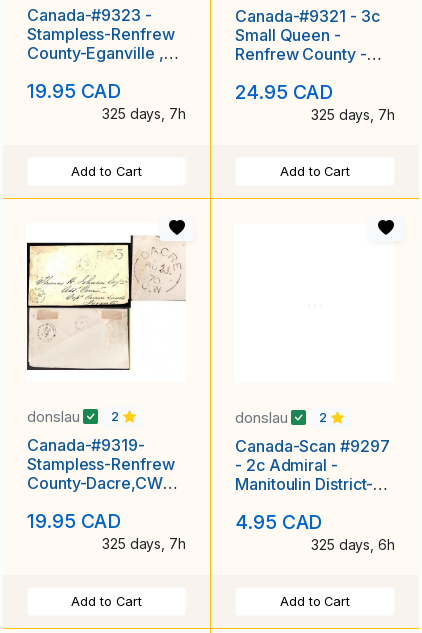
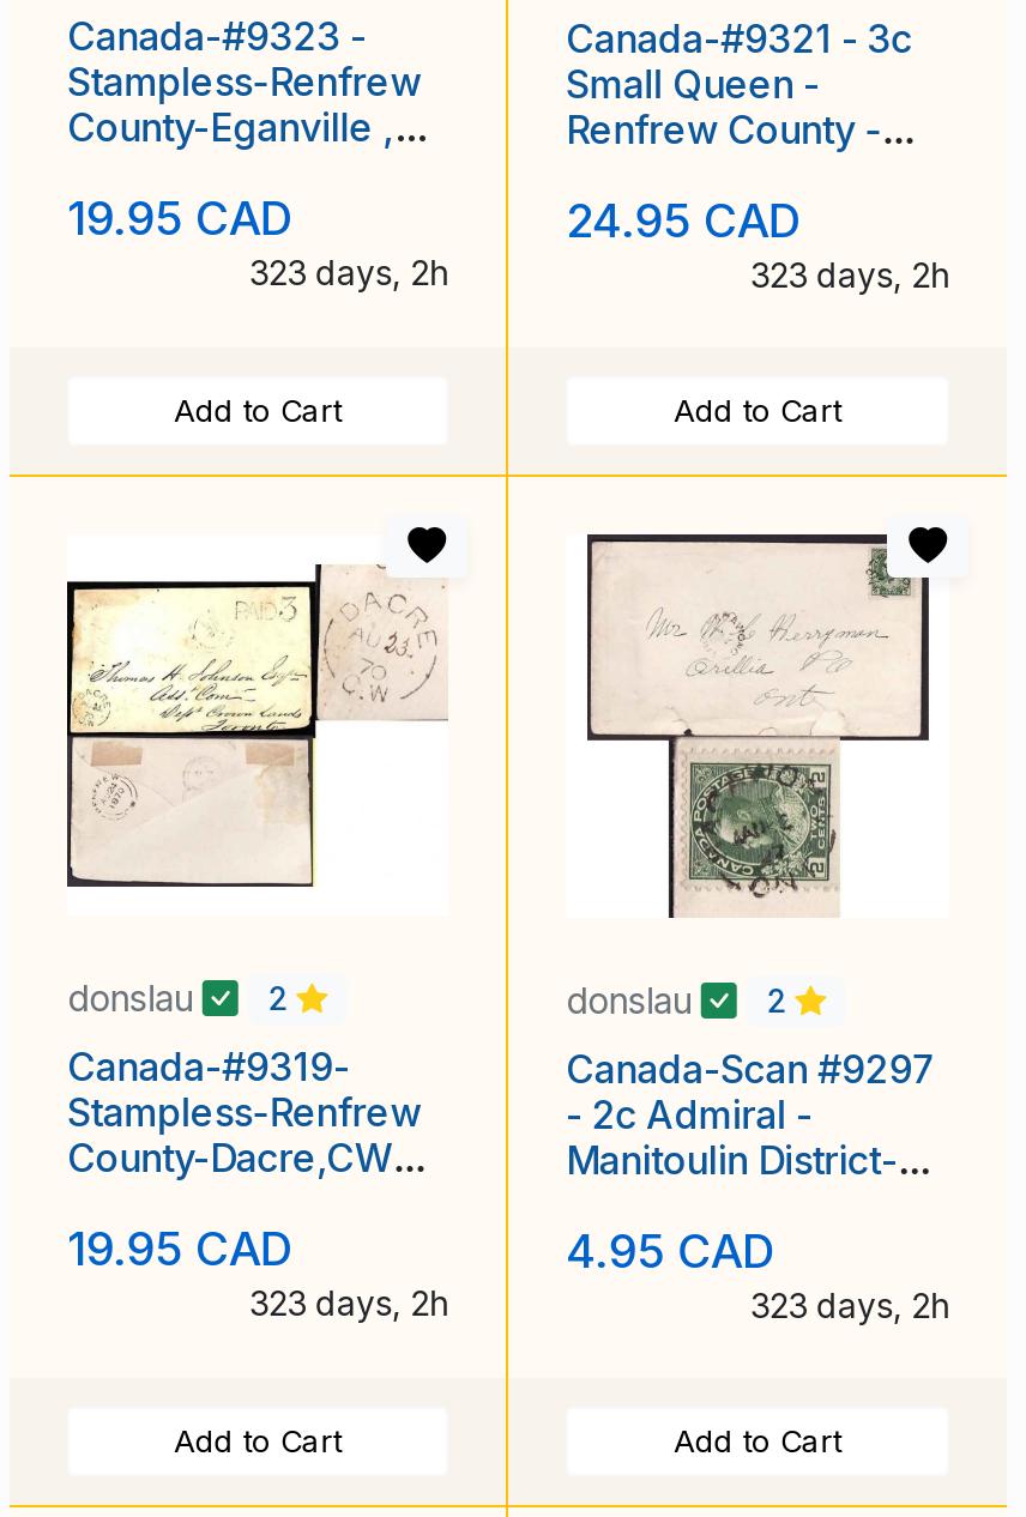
[102,105,186,122] 325 days, 7h -> [249,251,448,291] 323 days, 2h
[311,106,395,123] 325 days, 7h -> [750,253,949,294] 323 days, 2h
none -> [585,532,933,920] [image]
[102,535,186,552] 325 days, 7h -> [249,1282,448,1322] 323 days, 2h
[311,536,395,553] 325 days, 6h -> [750,1284,949,1325] 323 days, 2h

